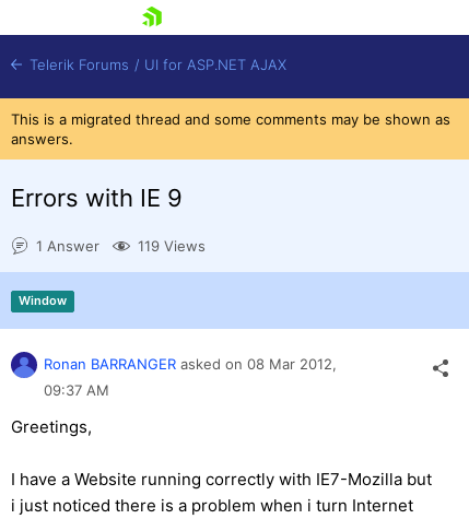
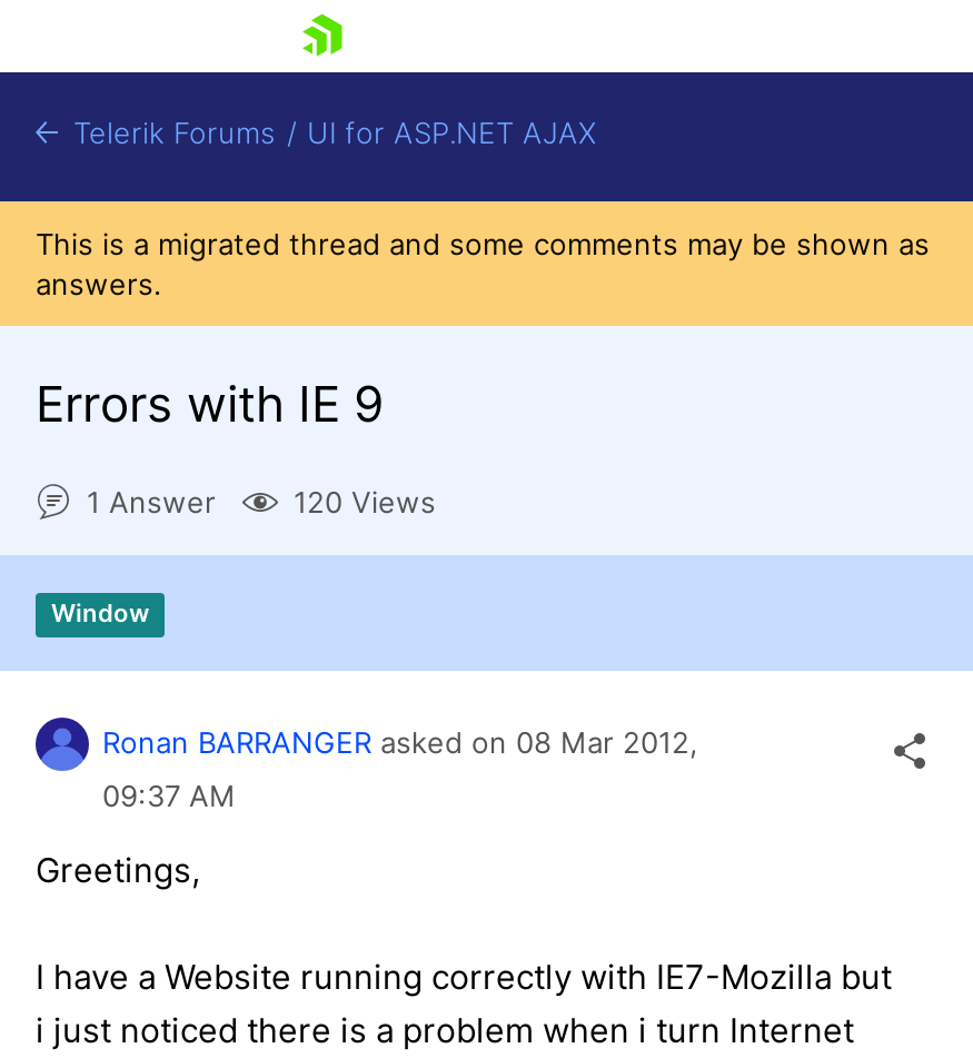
[138,238,206,255] 119 Views -> [294,485,436,521] 120 Views

